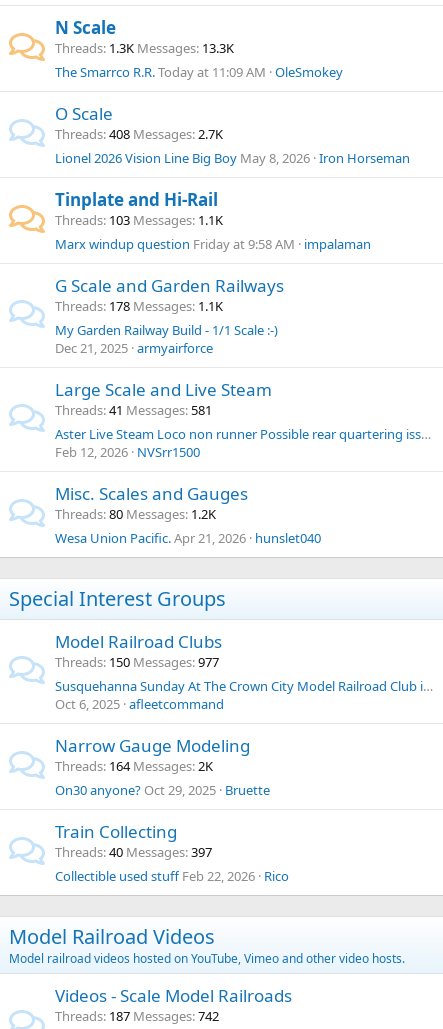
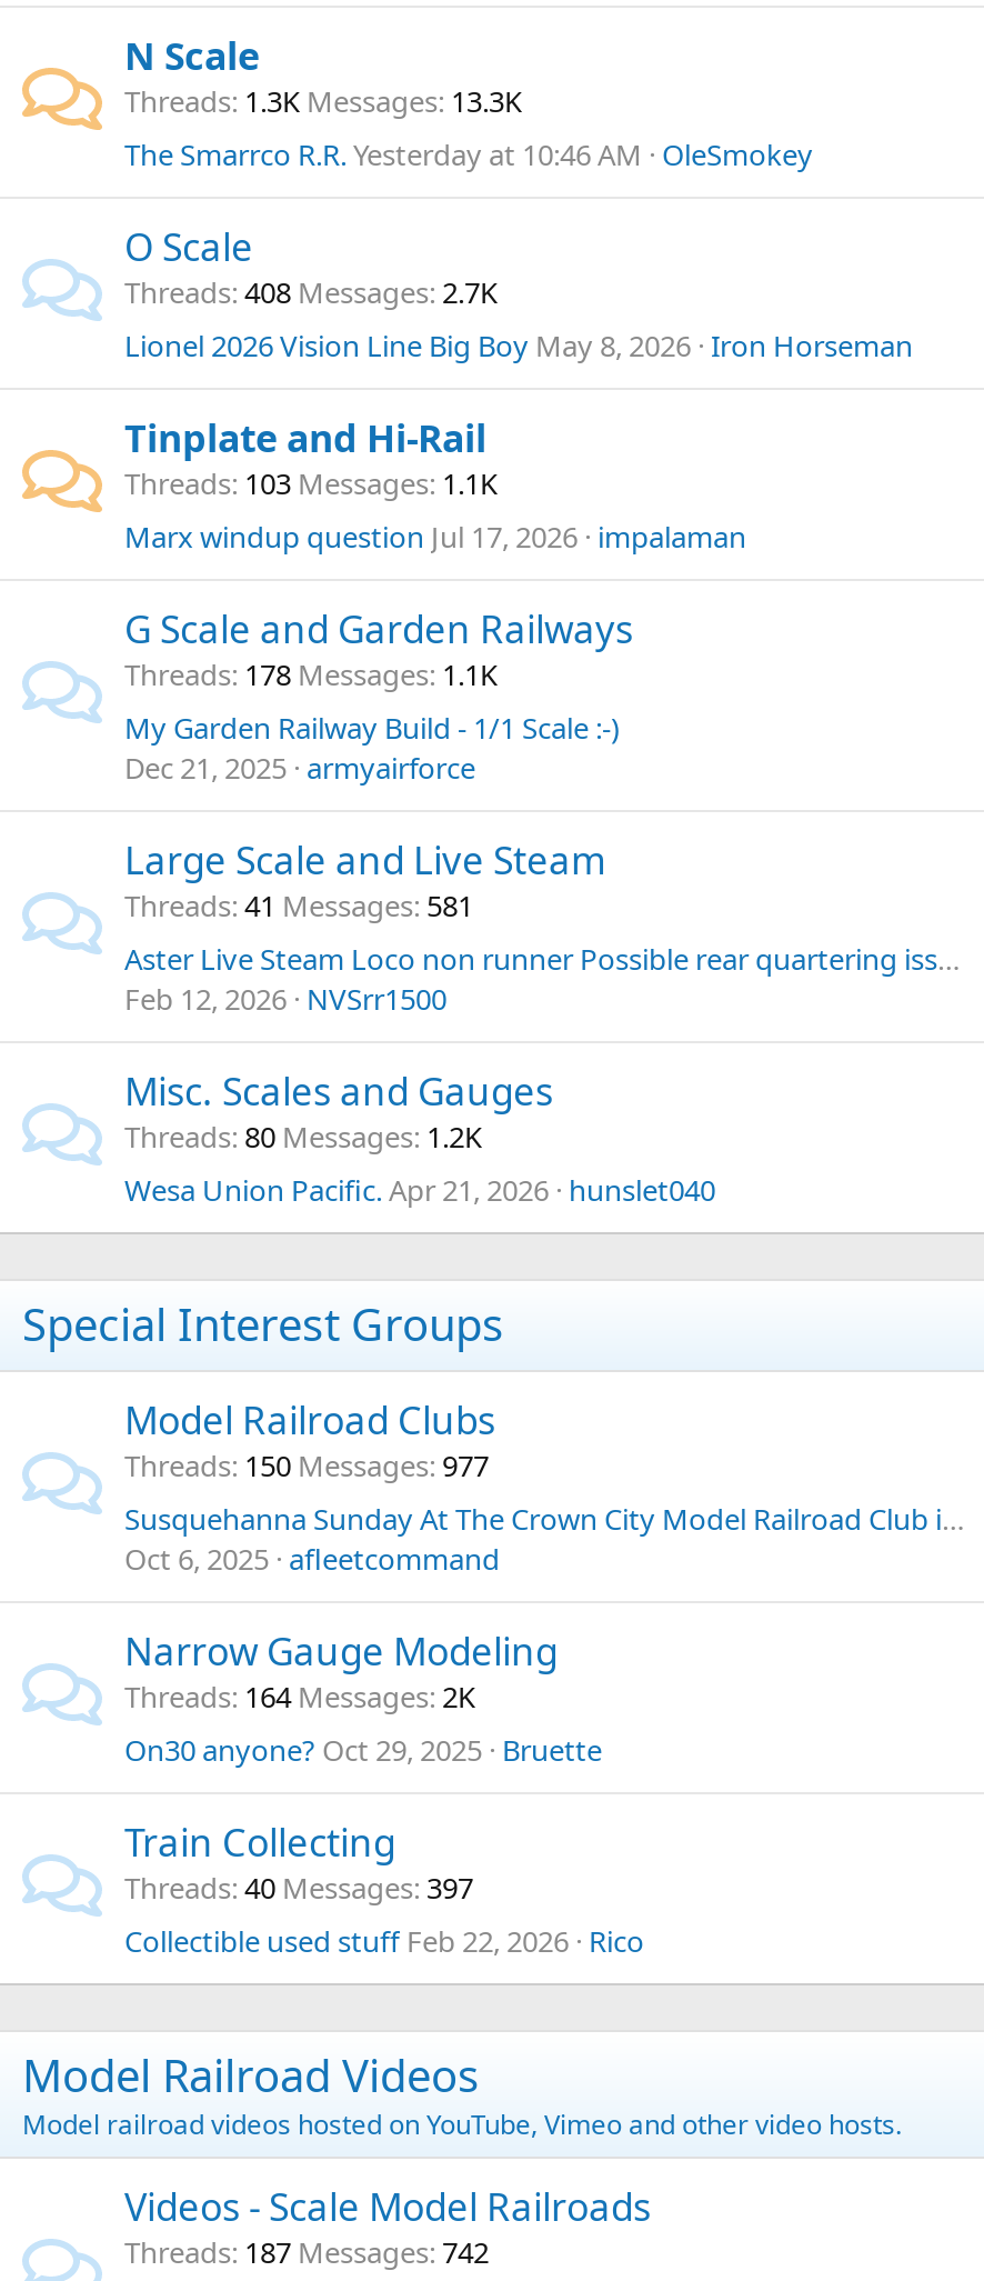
[55,63,343,81] The Smarrco R.R. Today at 11:09 AM OleSmokey -> [124,134,813,174] The Smarrco R.R. Yesterday at 10:46 AM OleSmokey
[55,235,371,253] Marx windup question Friday at 9:58 AM impalaman -> [124,516,746,556] Marx windup question Jul 17, 2026 impalaman

